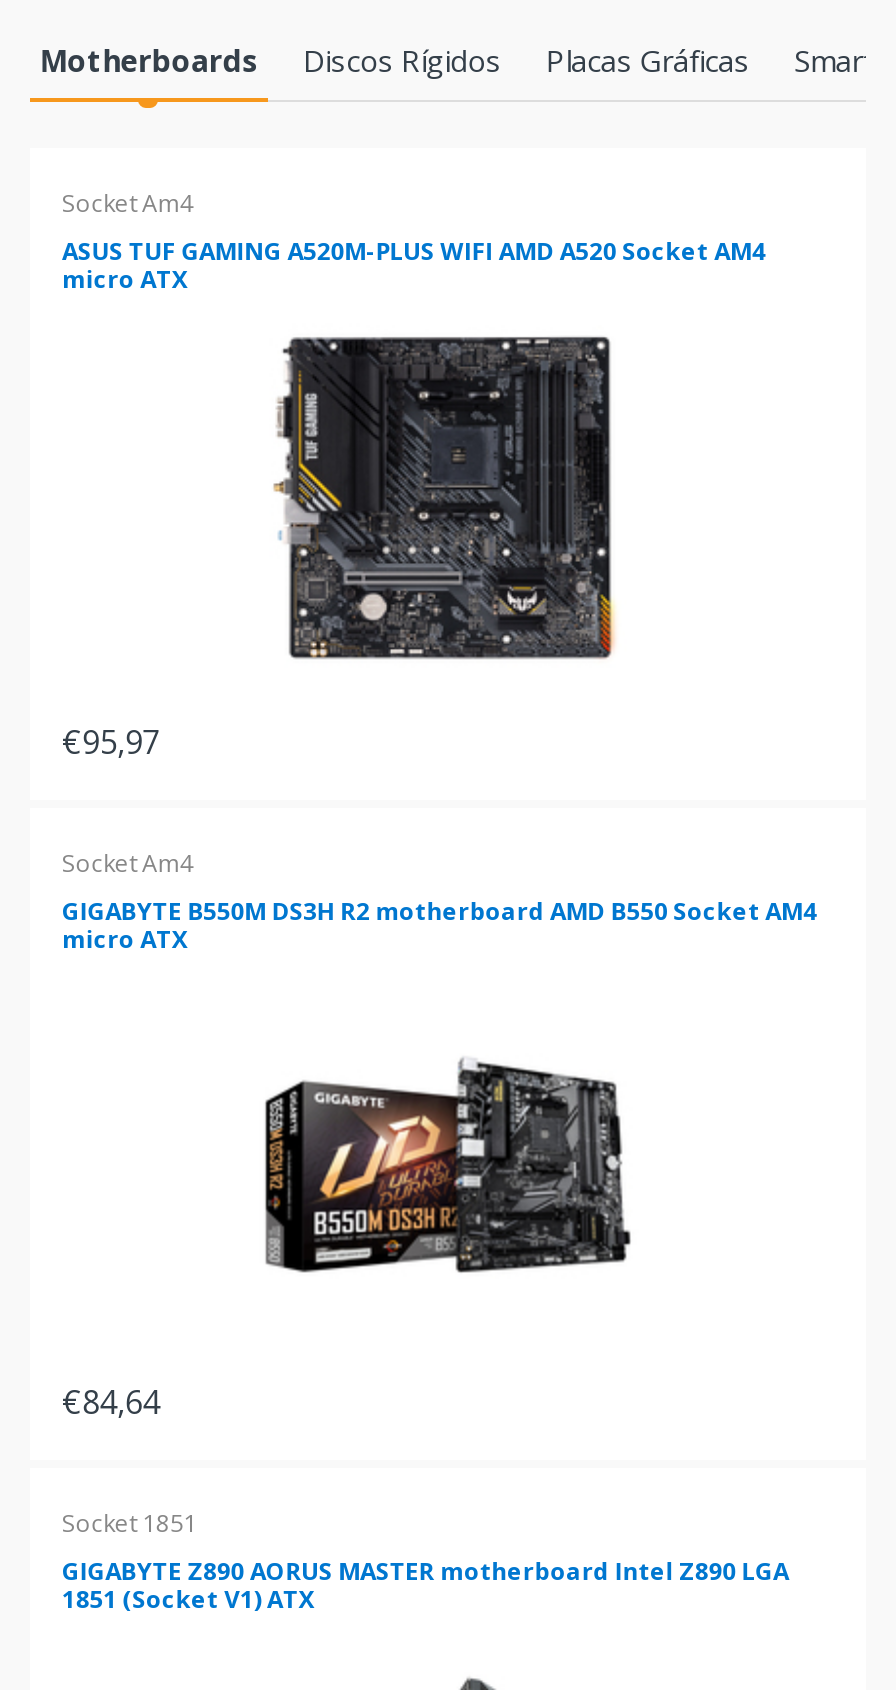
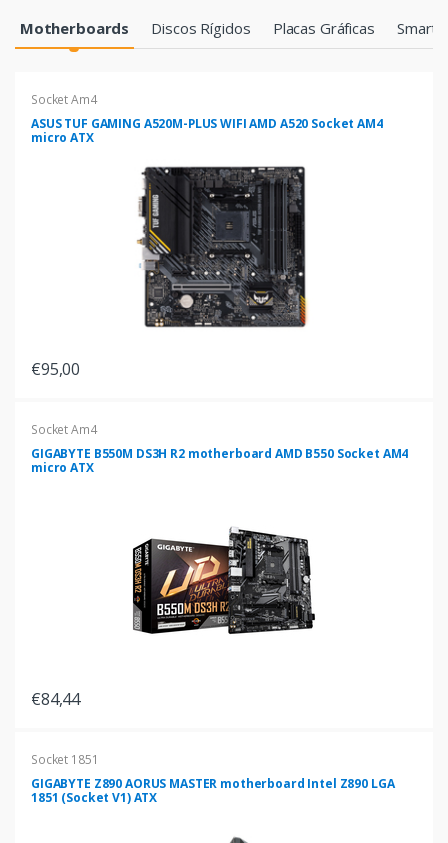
[62,719,160,763] €95,97 -> [31,357,80,379] €95,00
[62,1379,160,1423] €84,64 -> [31,687,80,709] €84,44

